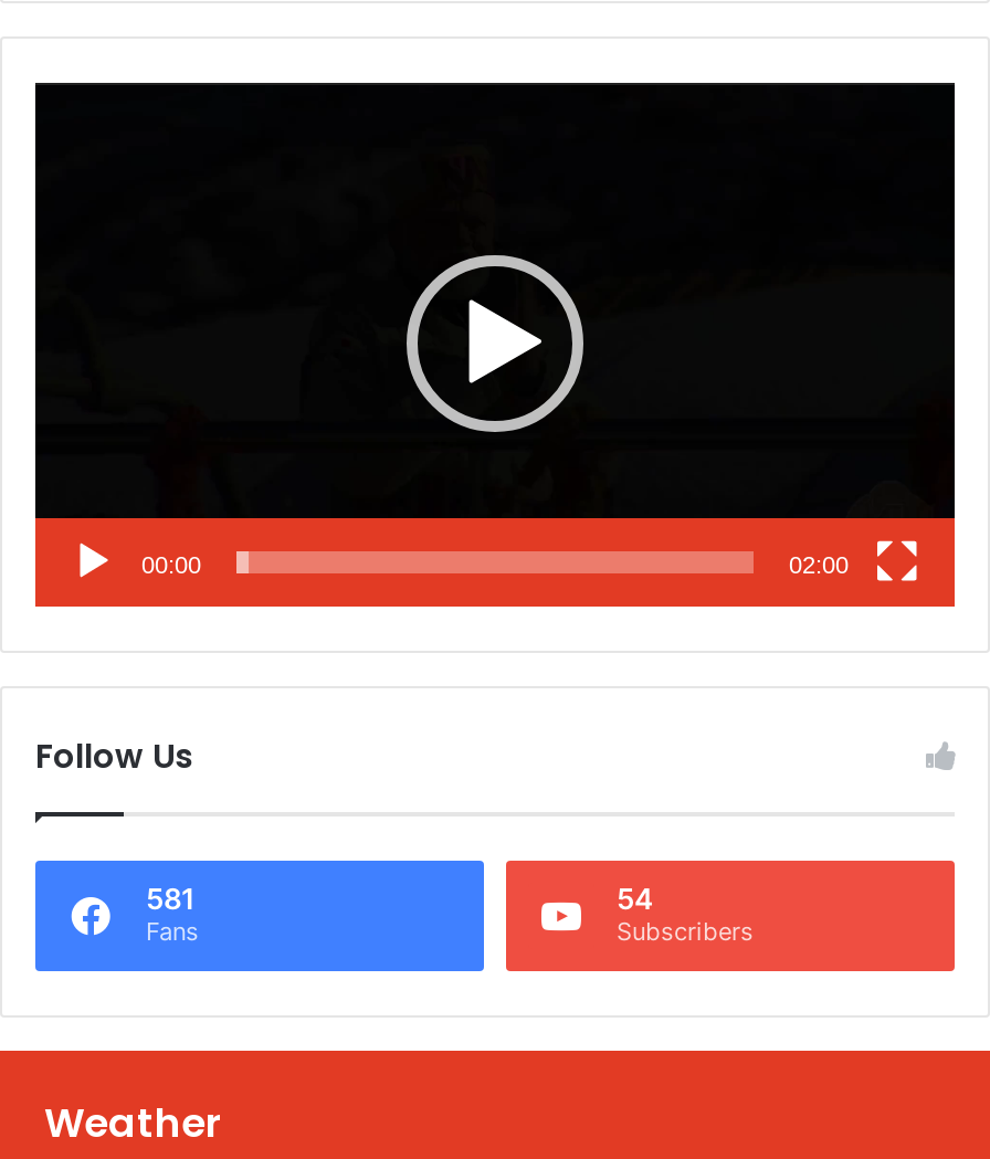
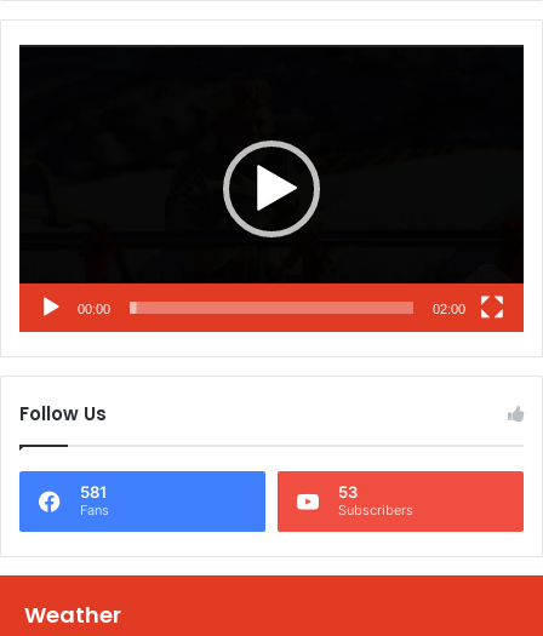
[617,880,654,915] 54 -> [338,482,358,502] 53

